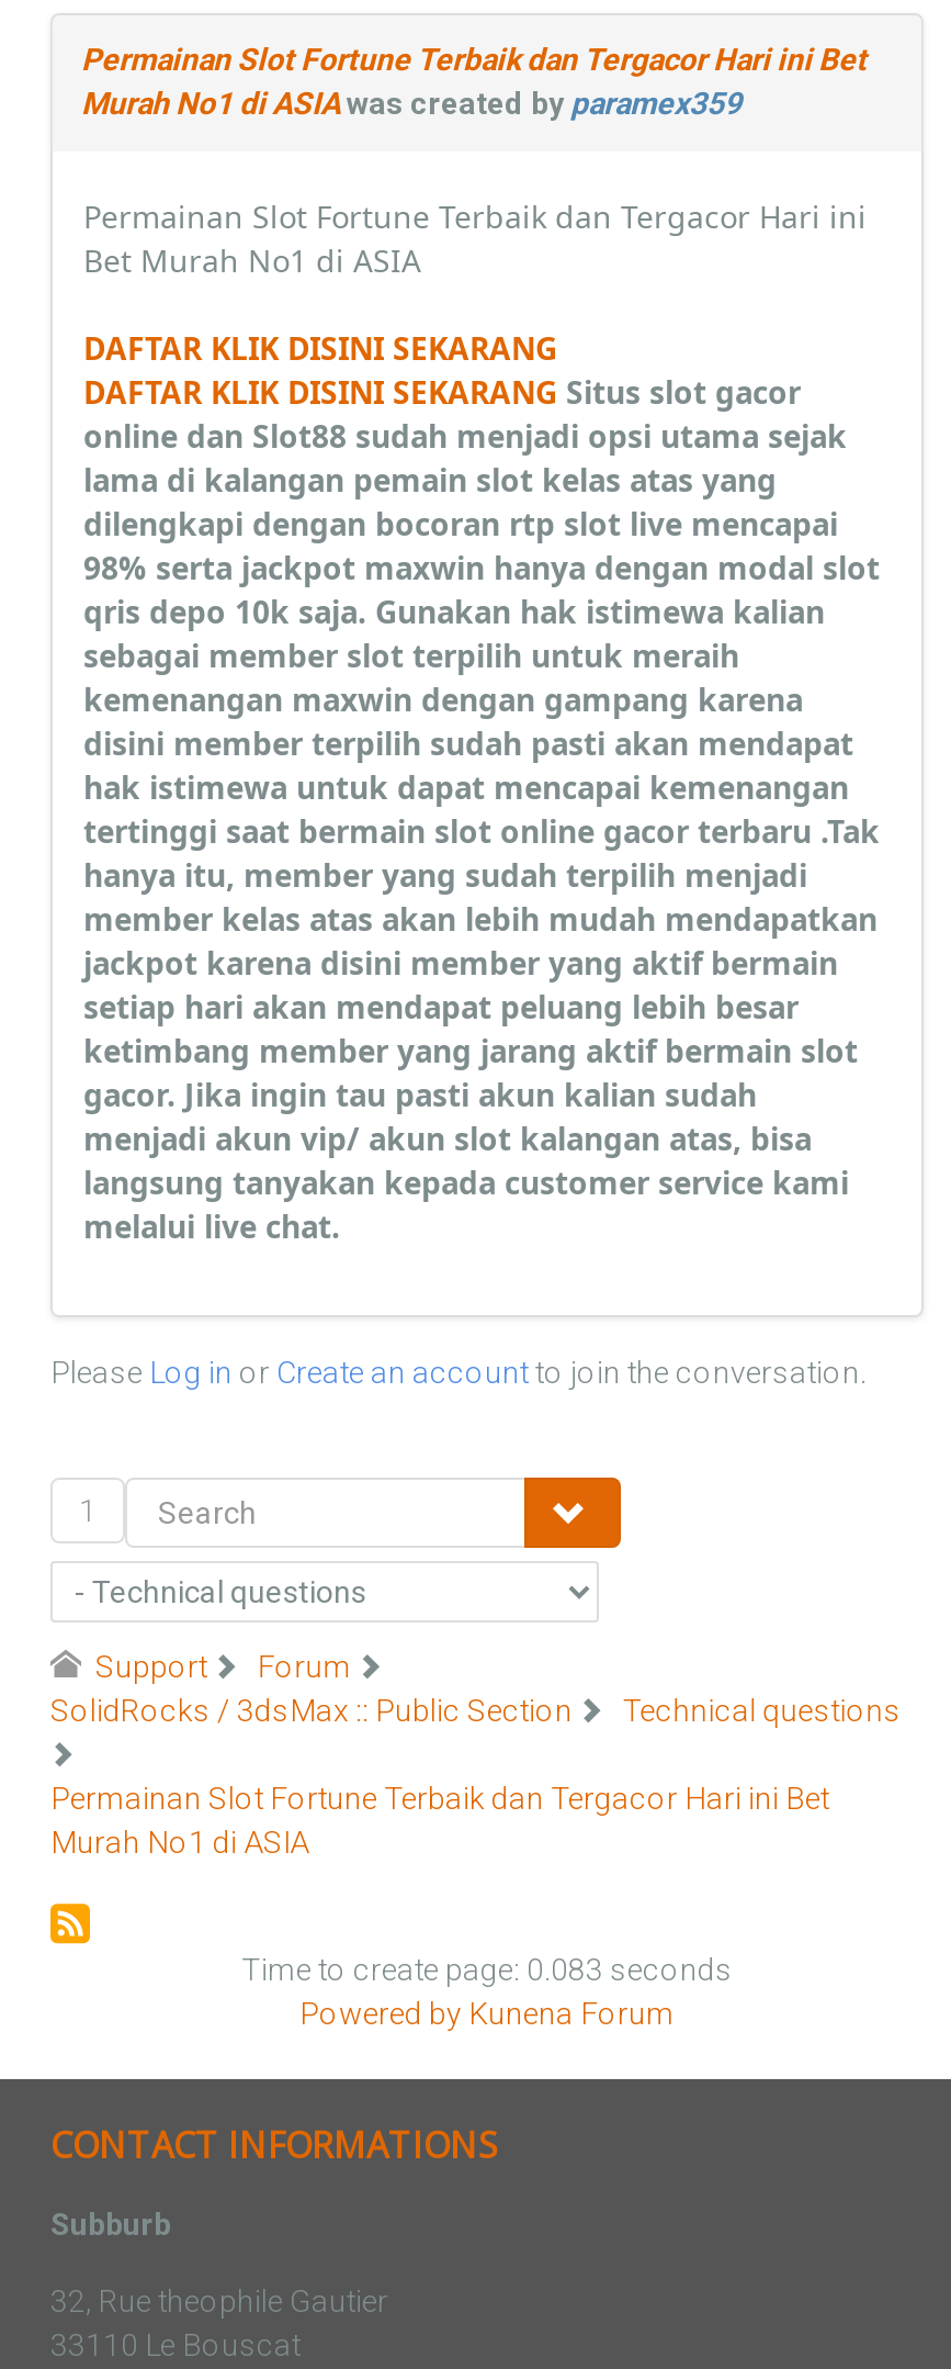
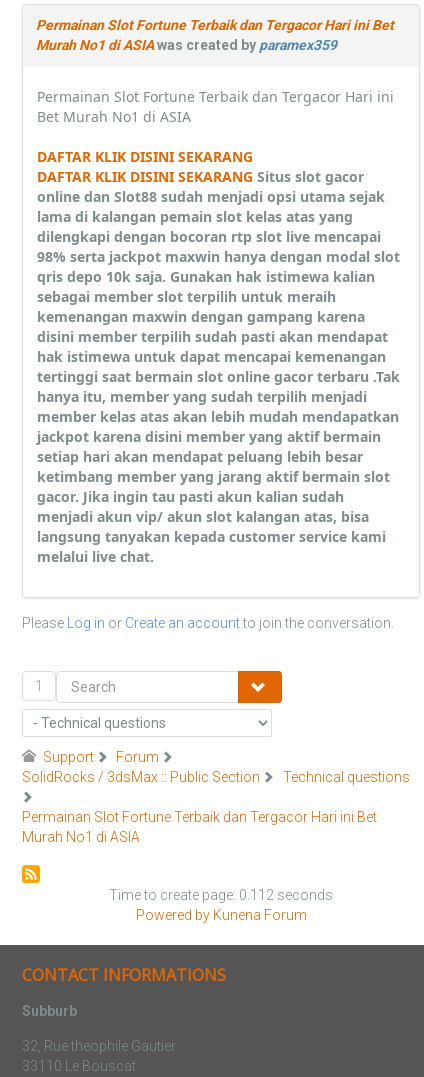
[241,1953,733,1988] Time to create page: 0.083 seconds -> [109,887,333,903] Time to create page: 0.112 seconds

